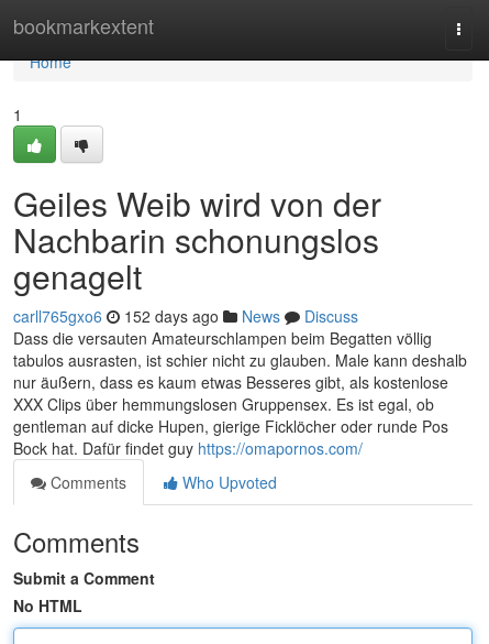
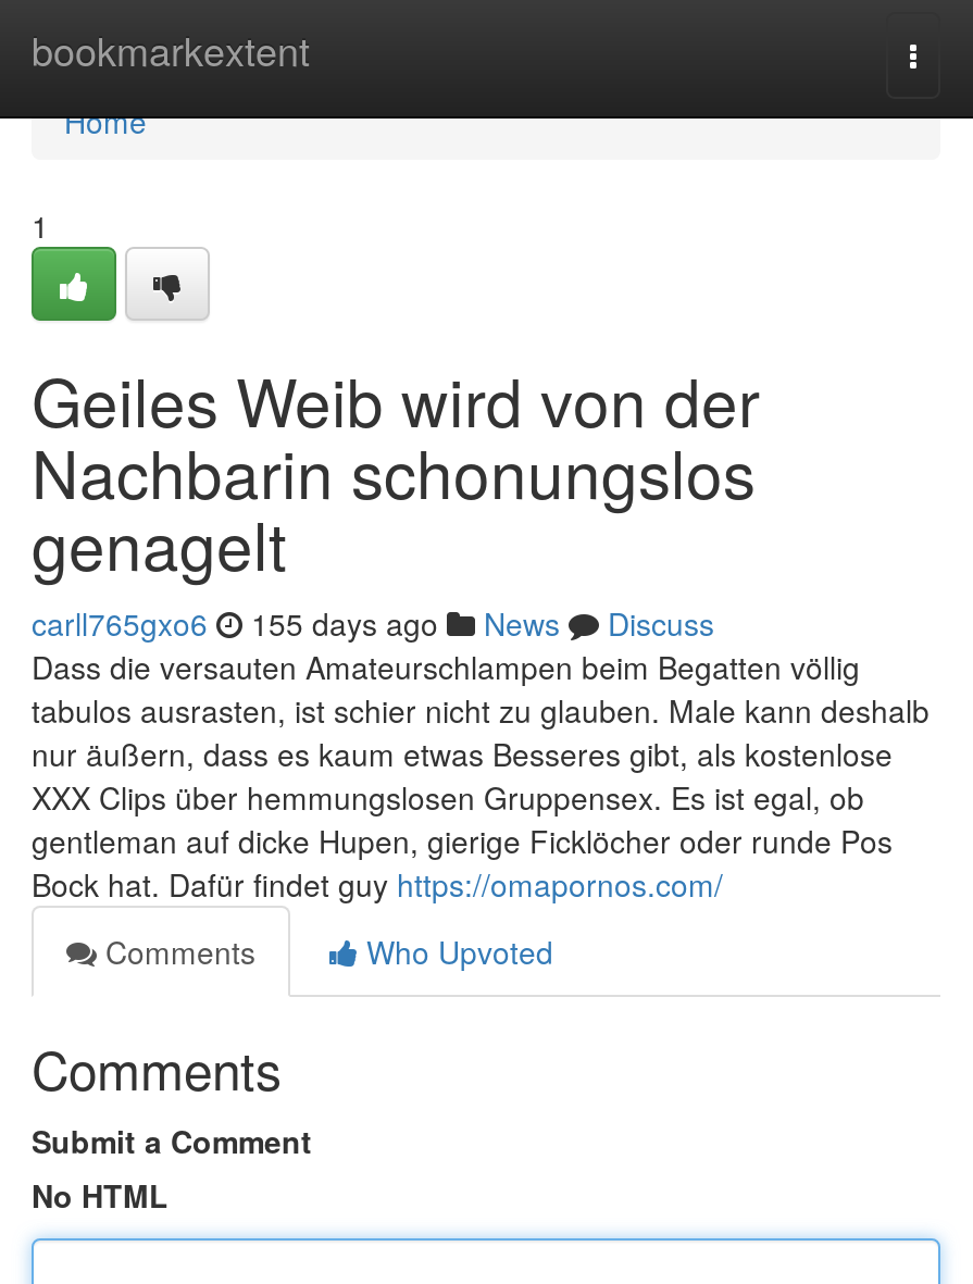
[13,305,358,327] carll765gxo6 152 days ago News Discuss -> [32,601,714,645] carll765gxo6 155 days ago News Discuss

